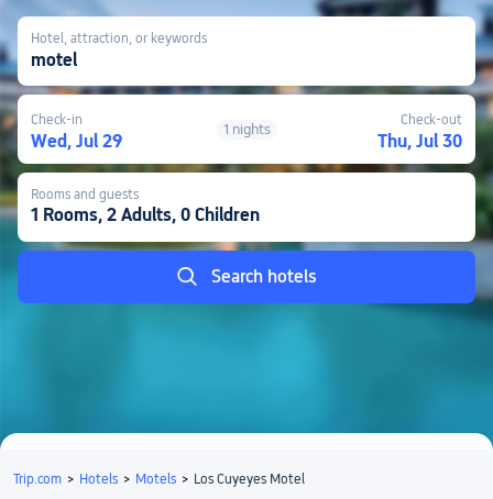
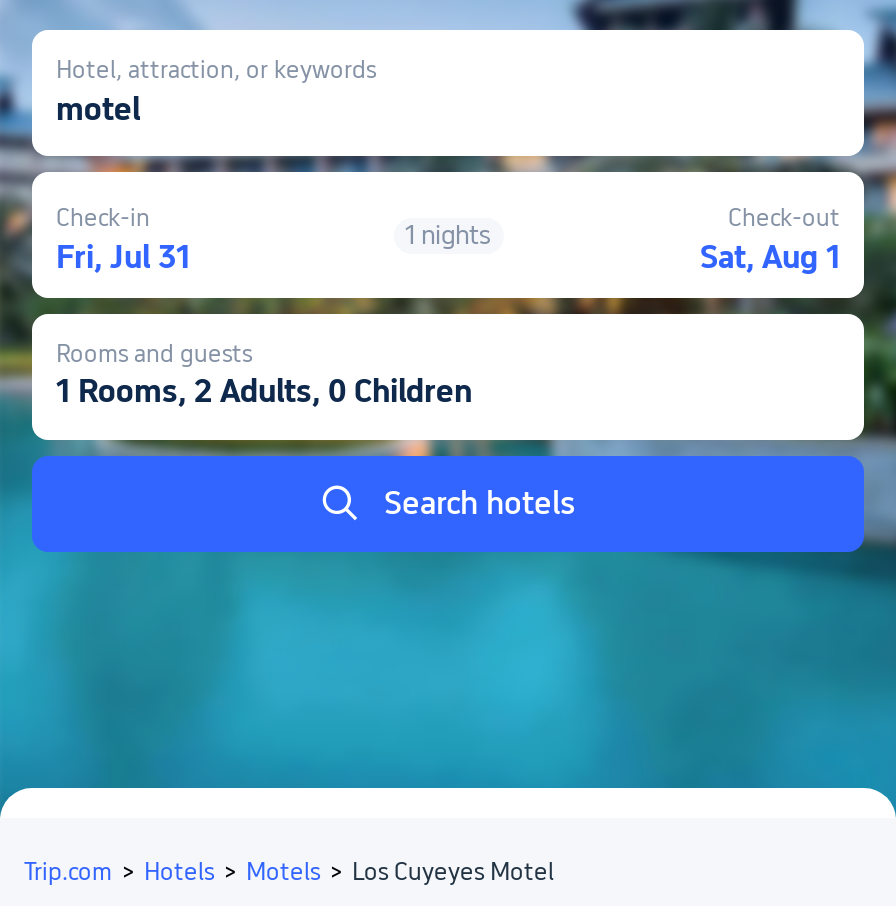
[31,130,122,151] Wed, Jul 29 -> [56,237,190,275] Fri, Jul 31
[377,130,462,151] Thu, Jul 30 -> [700,237,840,275] Sat, Aug 1

